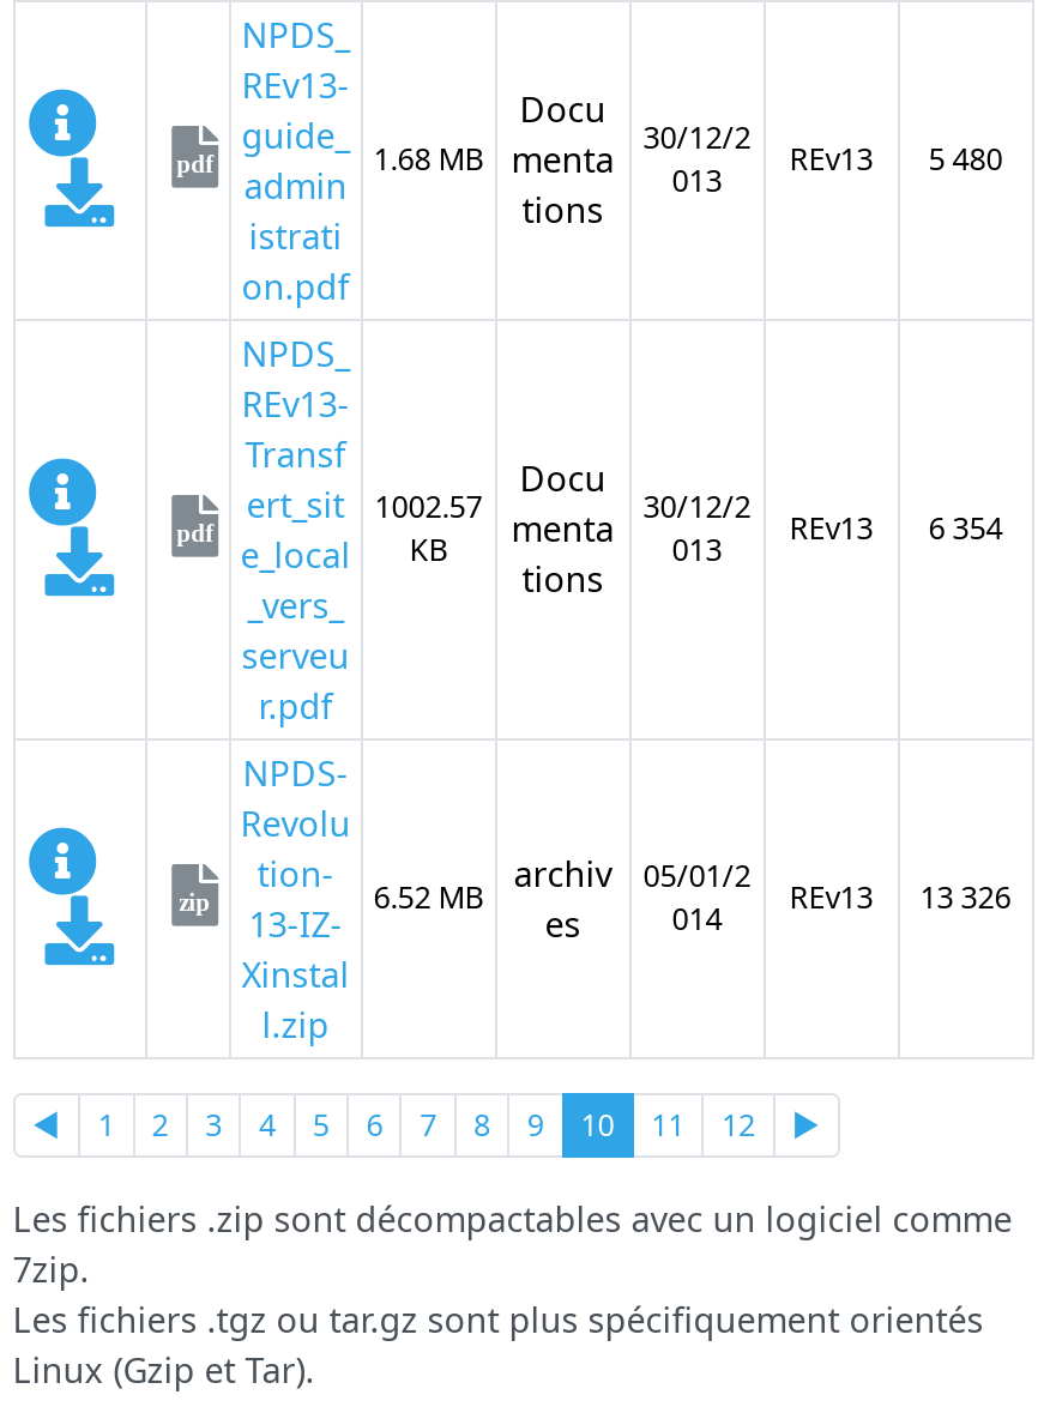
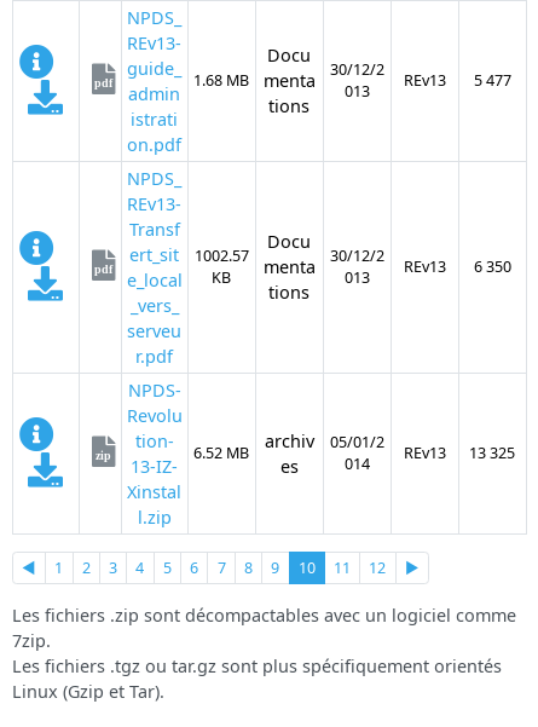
[789,138,1003,179] REv13 5 480 -> [404,70,511,90] REv13 5 477
[789,507,1003,548] REv13 6 354 -> [404,256,511,277] REv13 6 350
[789,876,1011,917] REv13 13 326 -> [404,442,515,463] REv13 13 325

